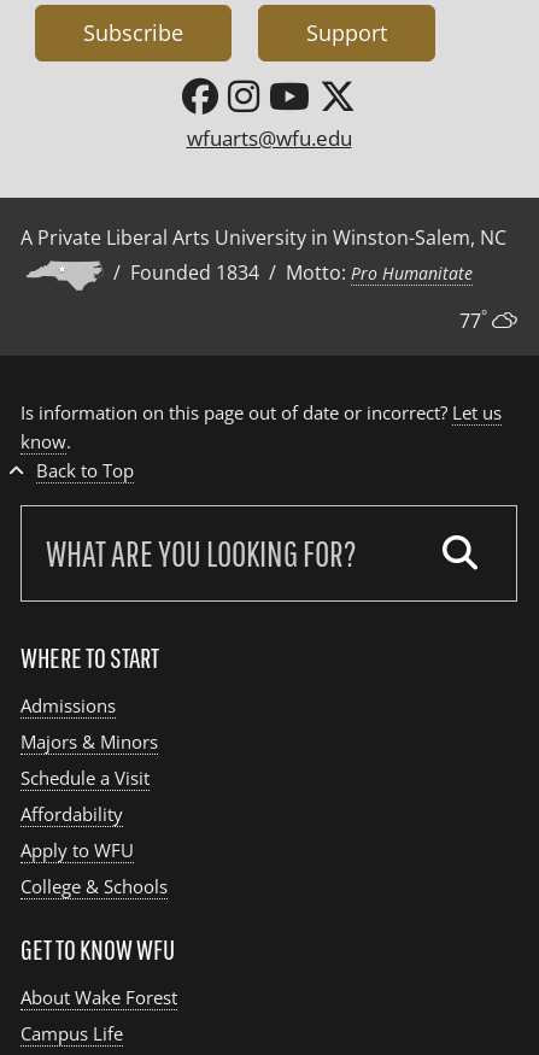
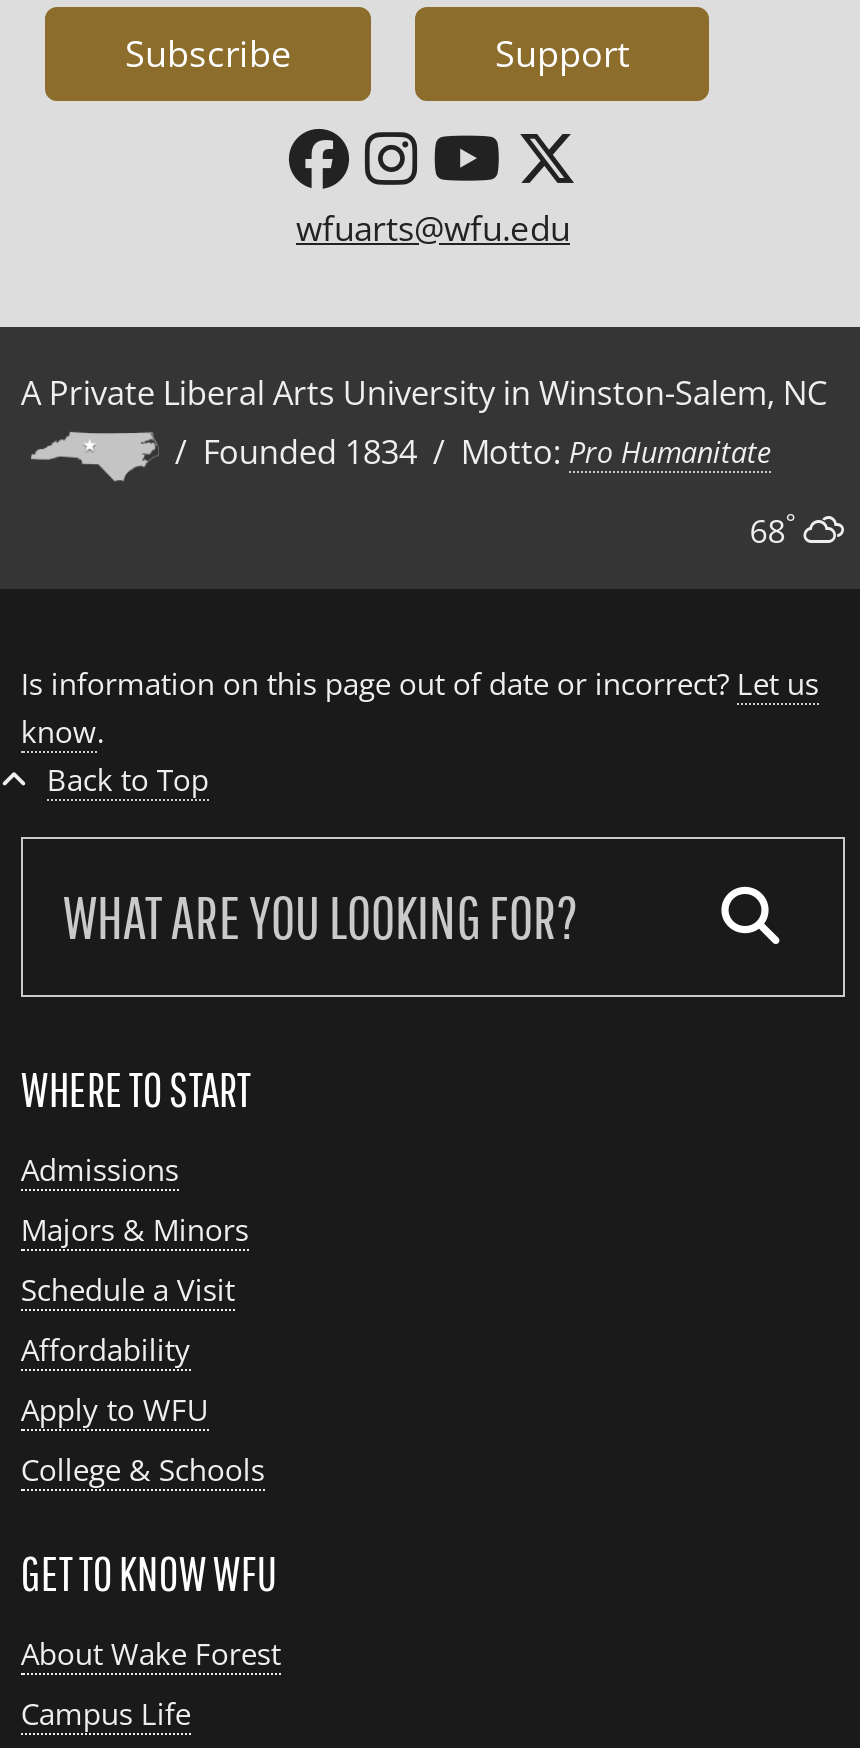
[460,305,487,334] 77° -> [749,504,795,552] 68°

